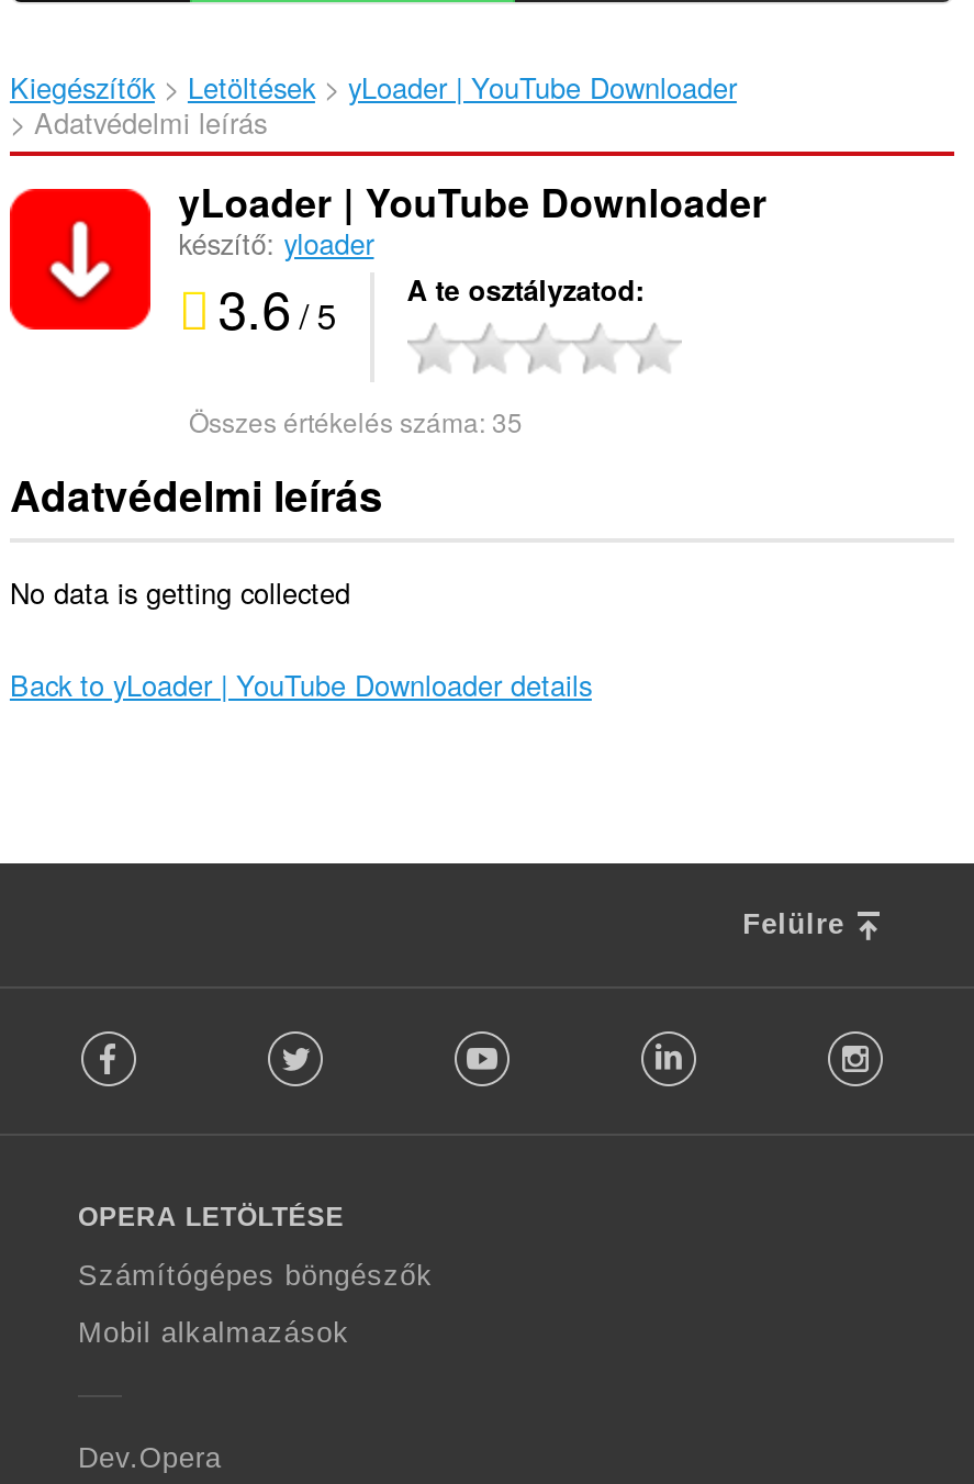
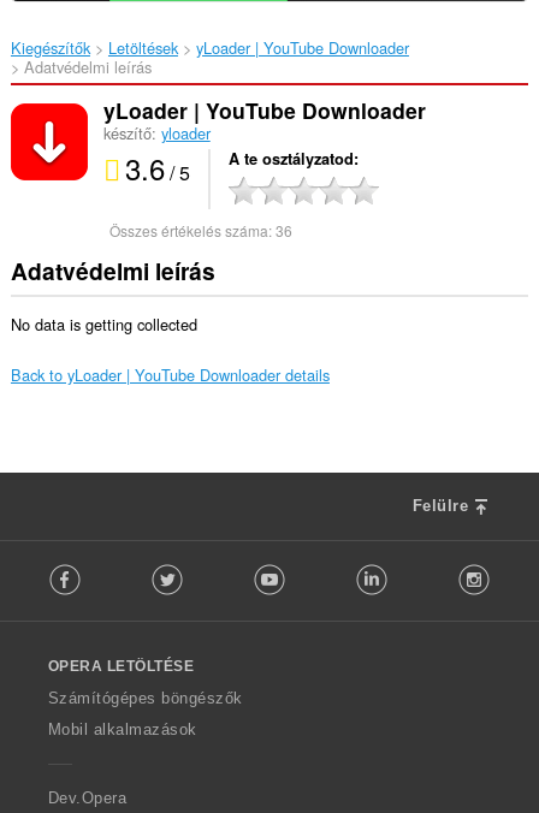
[189,401,523,439] Összes értékelés száma: 35 -> [109,220,292,240] Összes értékelés száma: 36

